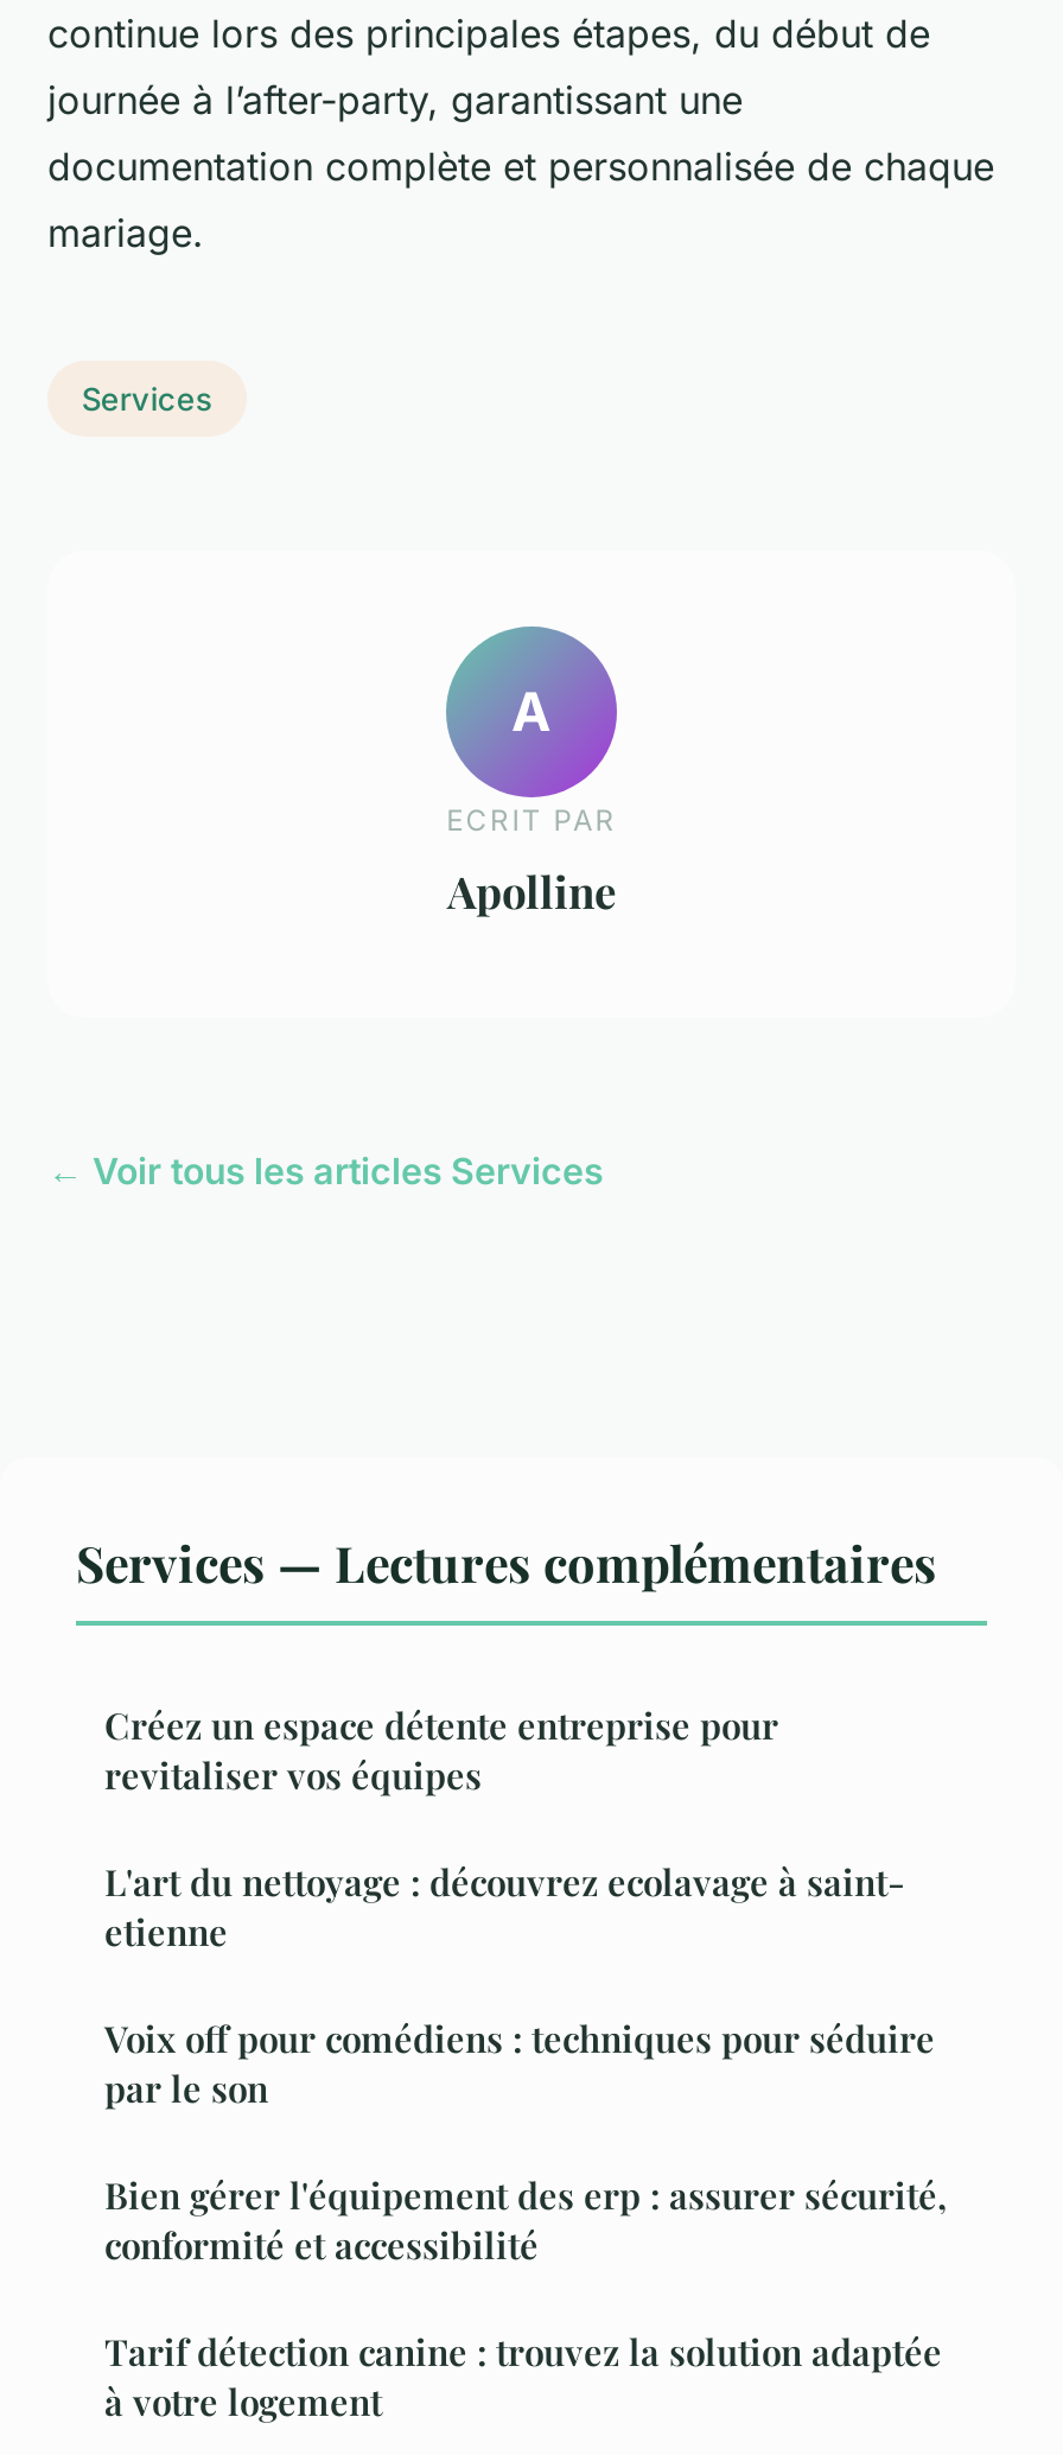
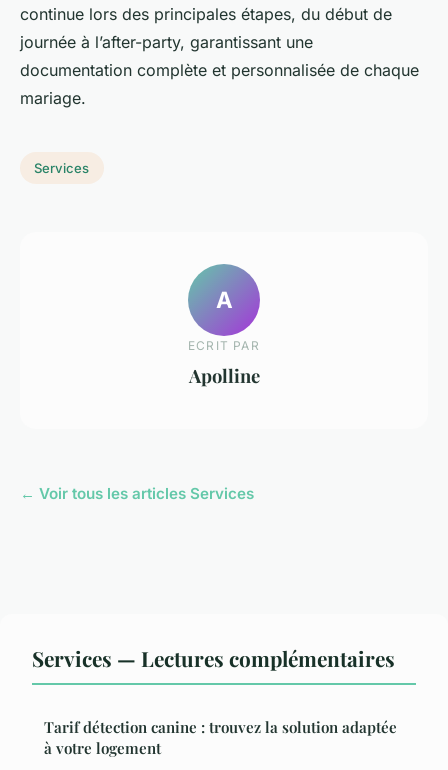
[104,1702,947,2269] Créez un espace détente entreprise pour | revitaliser vos équipes | L'art du nettoyage : découvrez ecolavage à saint- | etienne | Voix off pour comédiens : techniques pour séduire | par le son | Bien gérer l'équipement des erp : assurer sécurité, | conformité et accessibilité -> none

